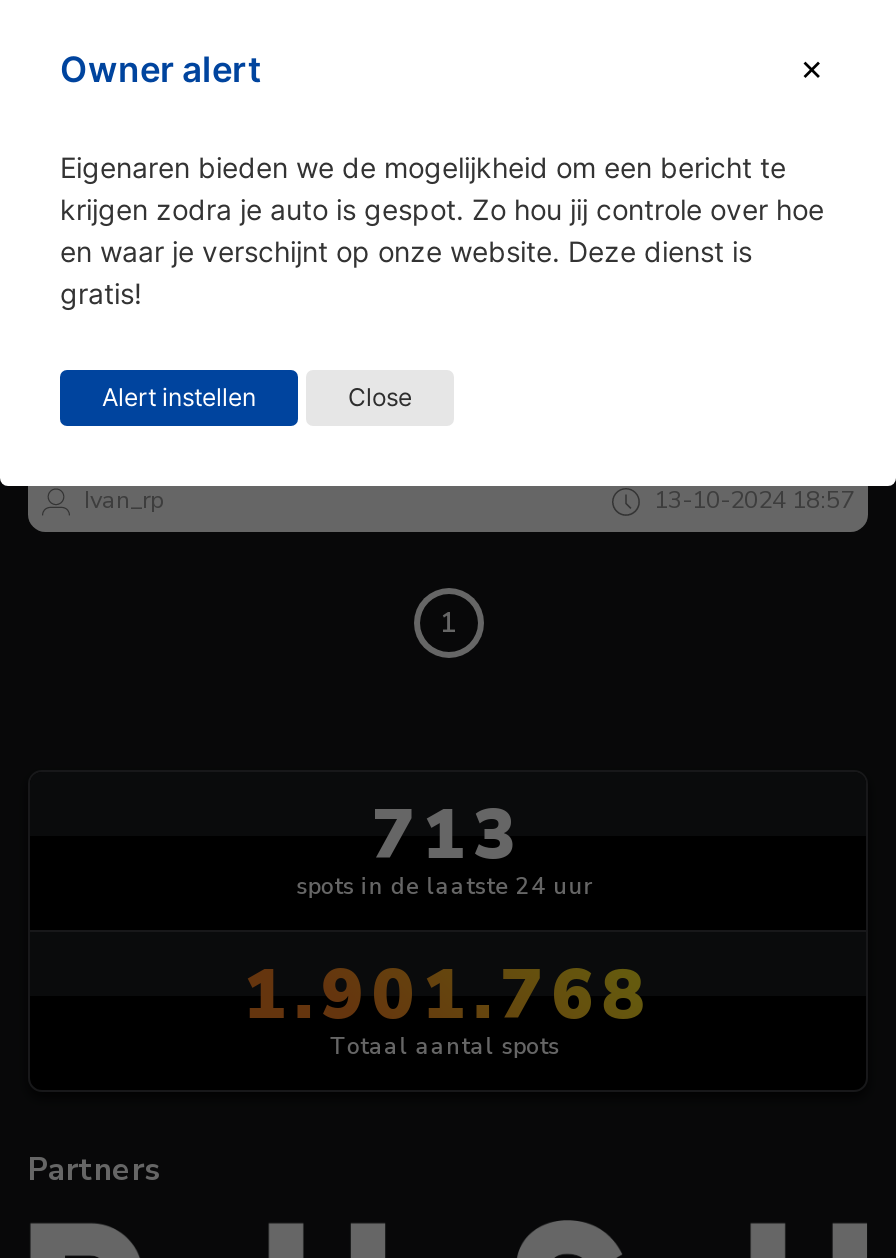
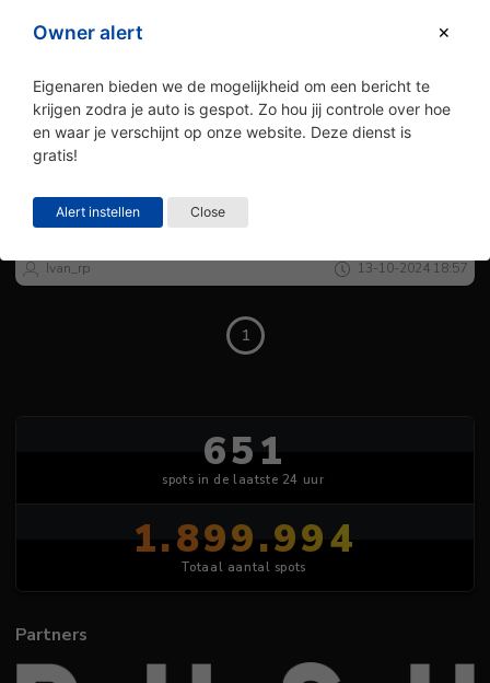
[372,789,524,883] 713 -> [203,426,287,478] 651
[244,949,652,1043] 1.901.768 -> [133,514,357,565] 1.899.994

